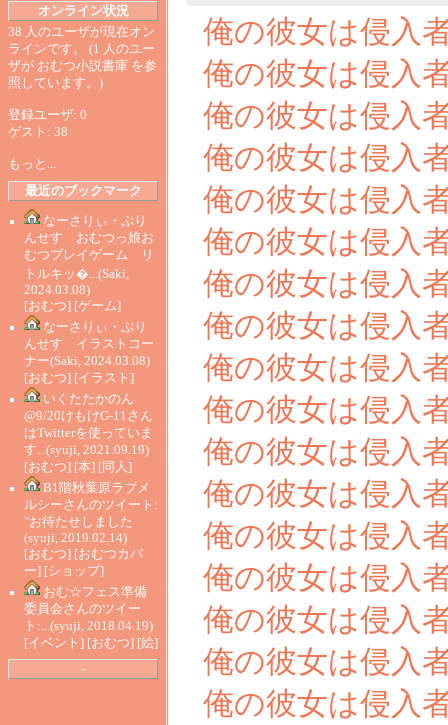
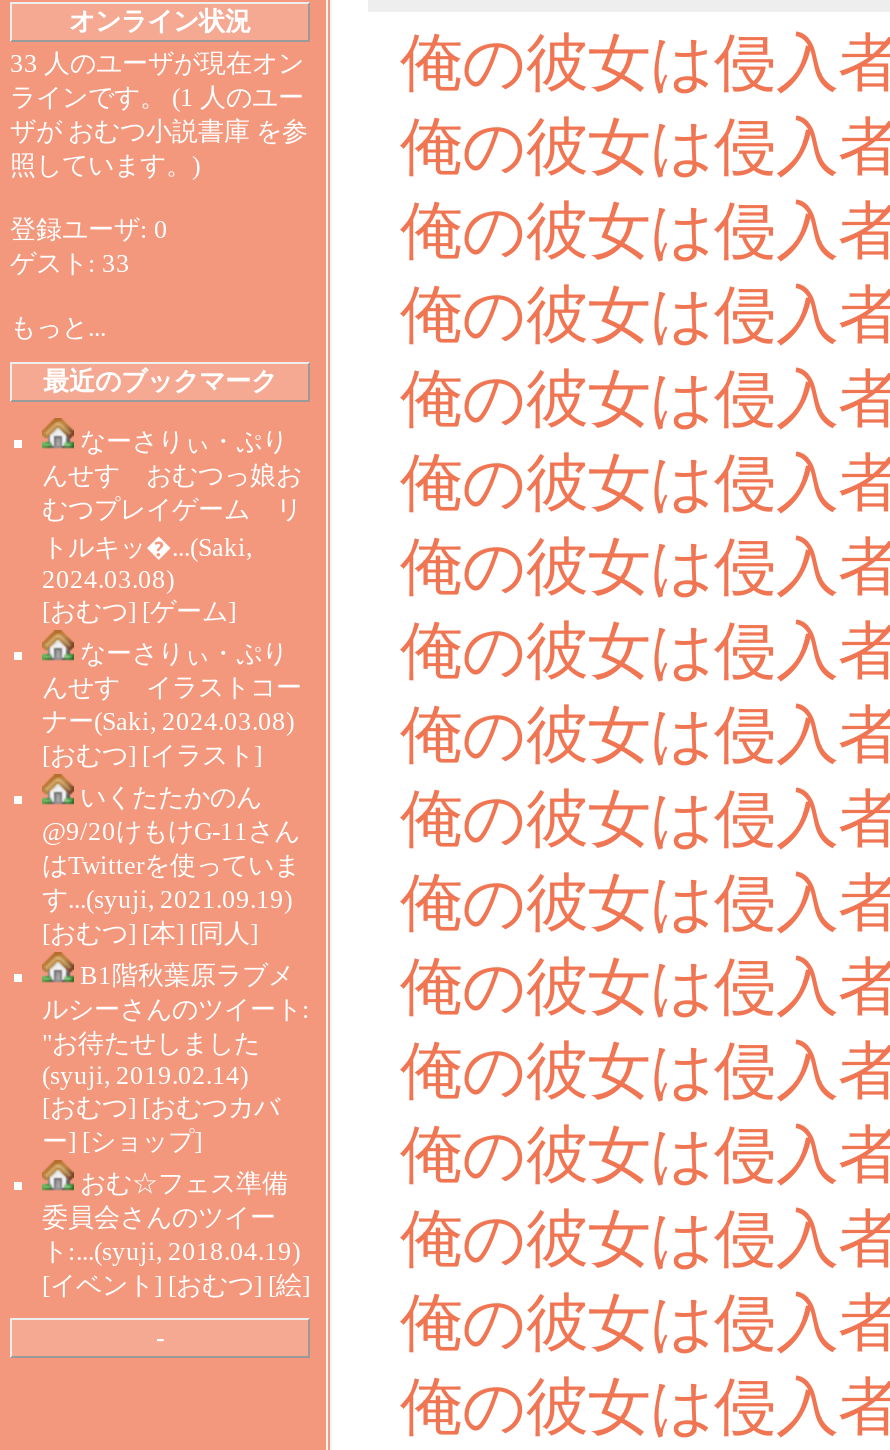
[8,25,155,39] 38 人のユーザが現在オン -> [10,50,304,78] 33 人のユーザが現在オン
[8,125,68,139] ゲスト: 38 -> [10,250,130,278] ゲスト: 33

